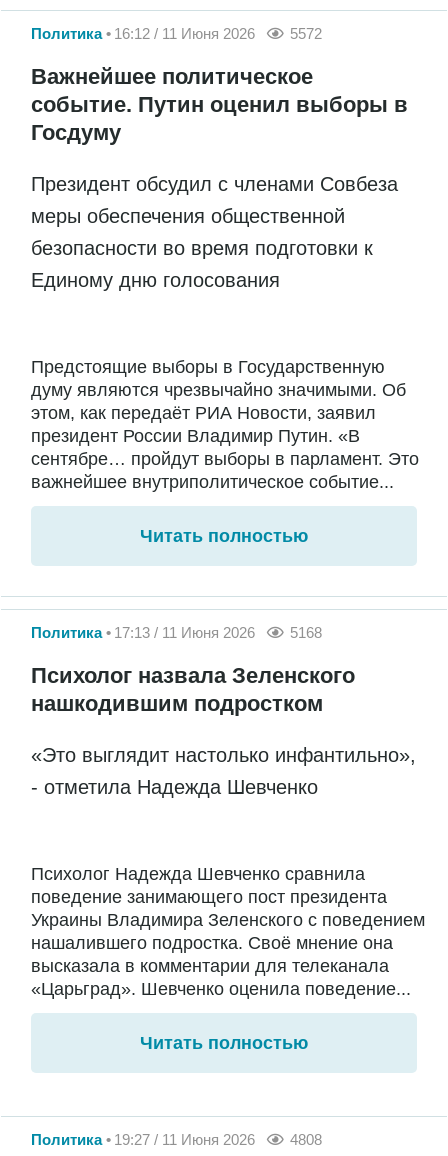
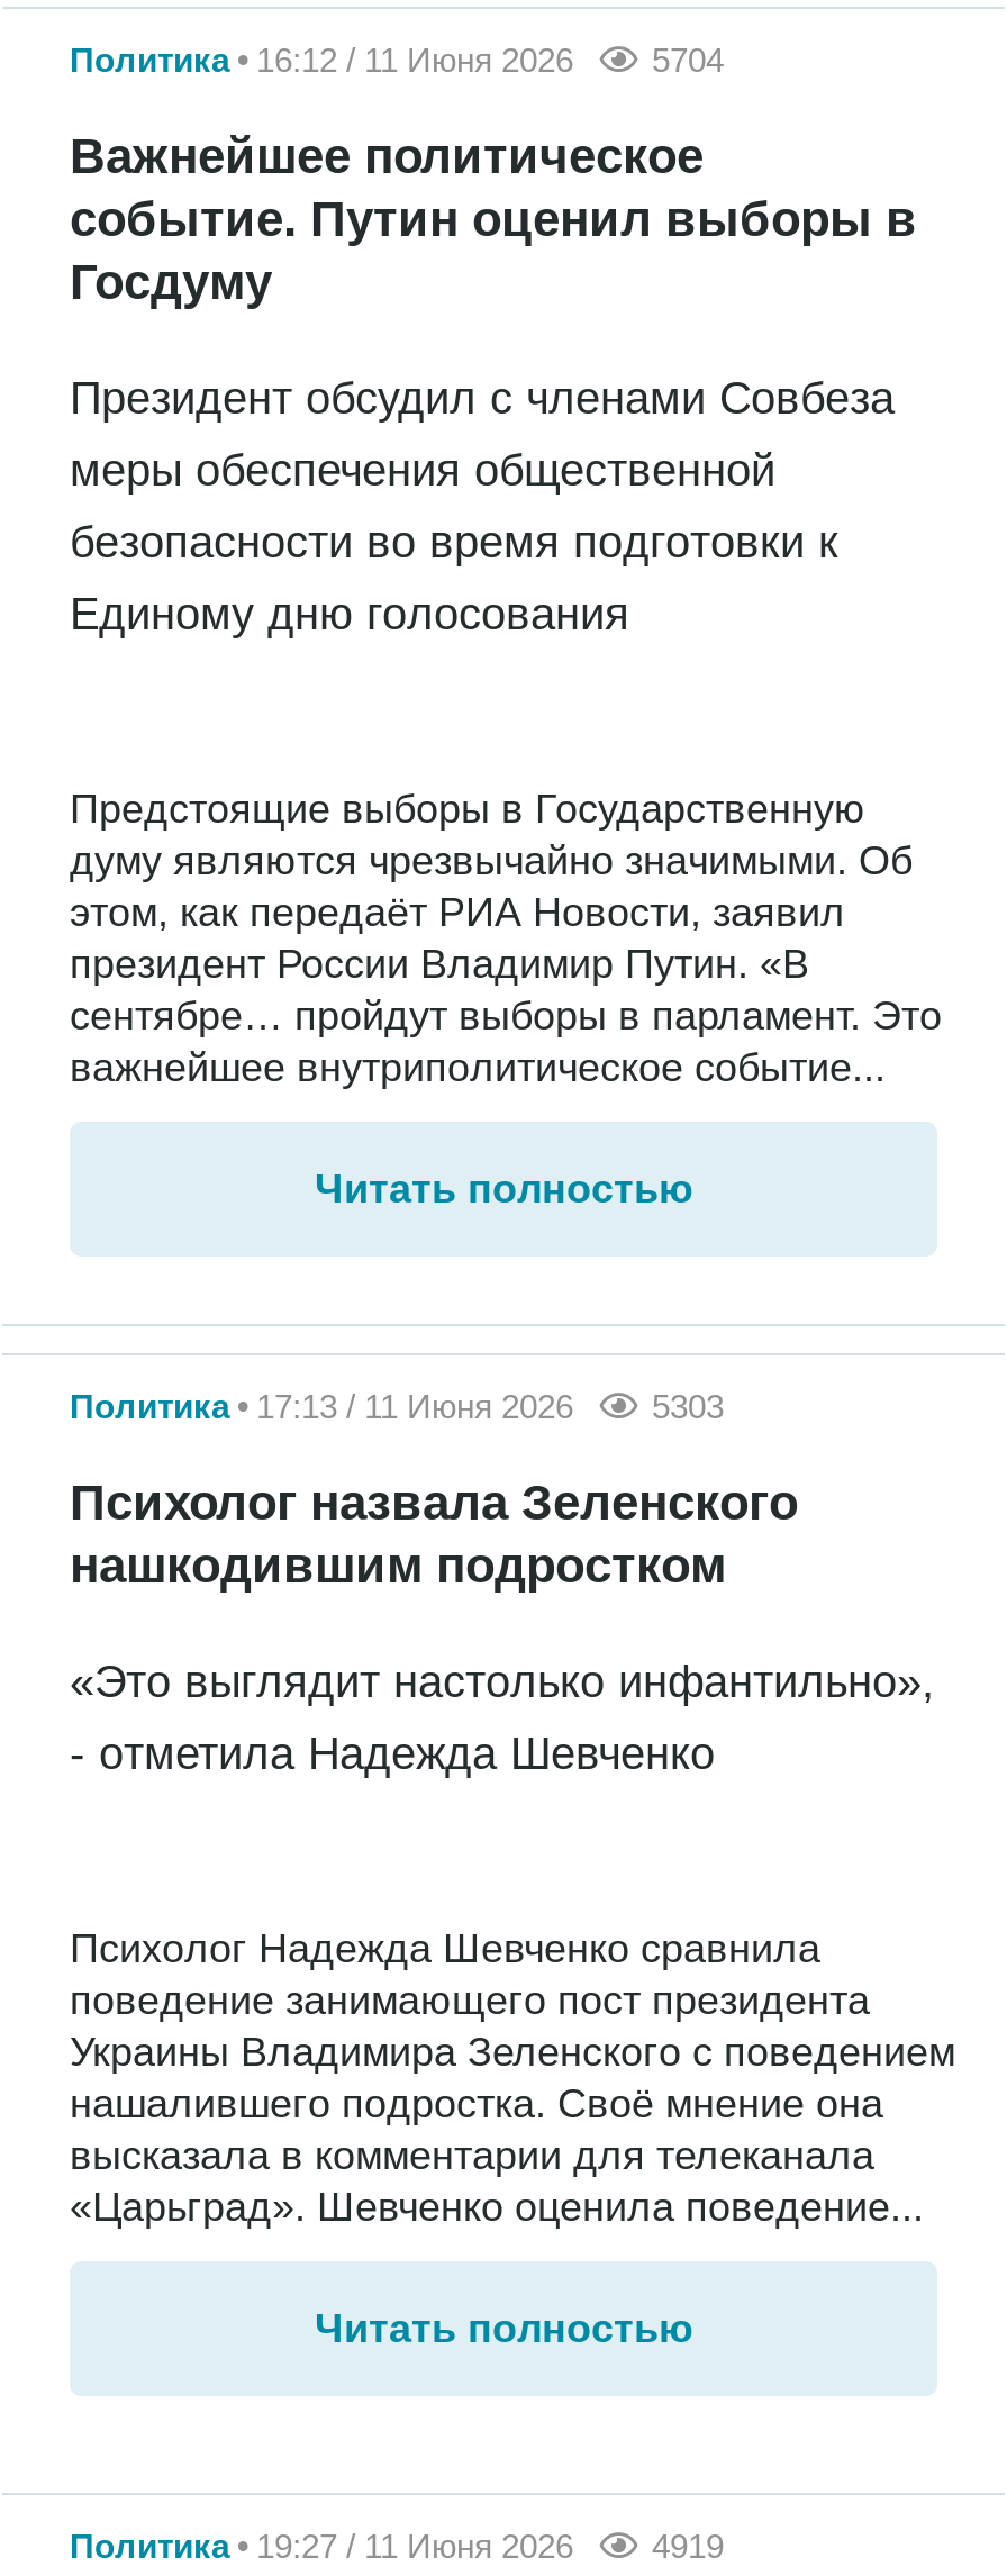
[290,25,322,42] 5572 -> [652,41,724,79] 5704
[290,624,322,641] 5168 -> [652,1388,724,1426] 5303
[290,1130,322,1147] 4808 -> [652,2525,724,2564] 4919

